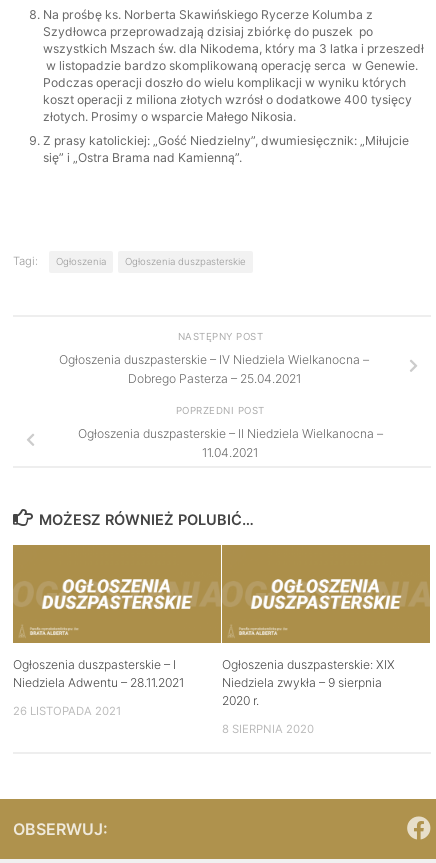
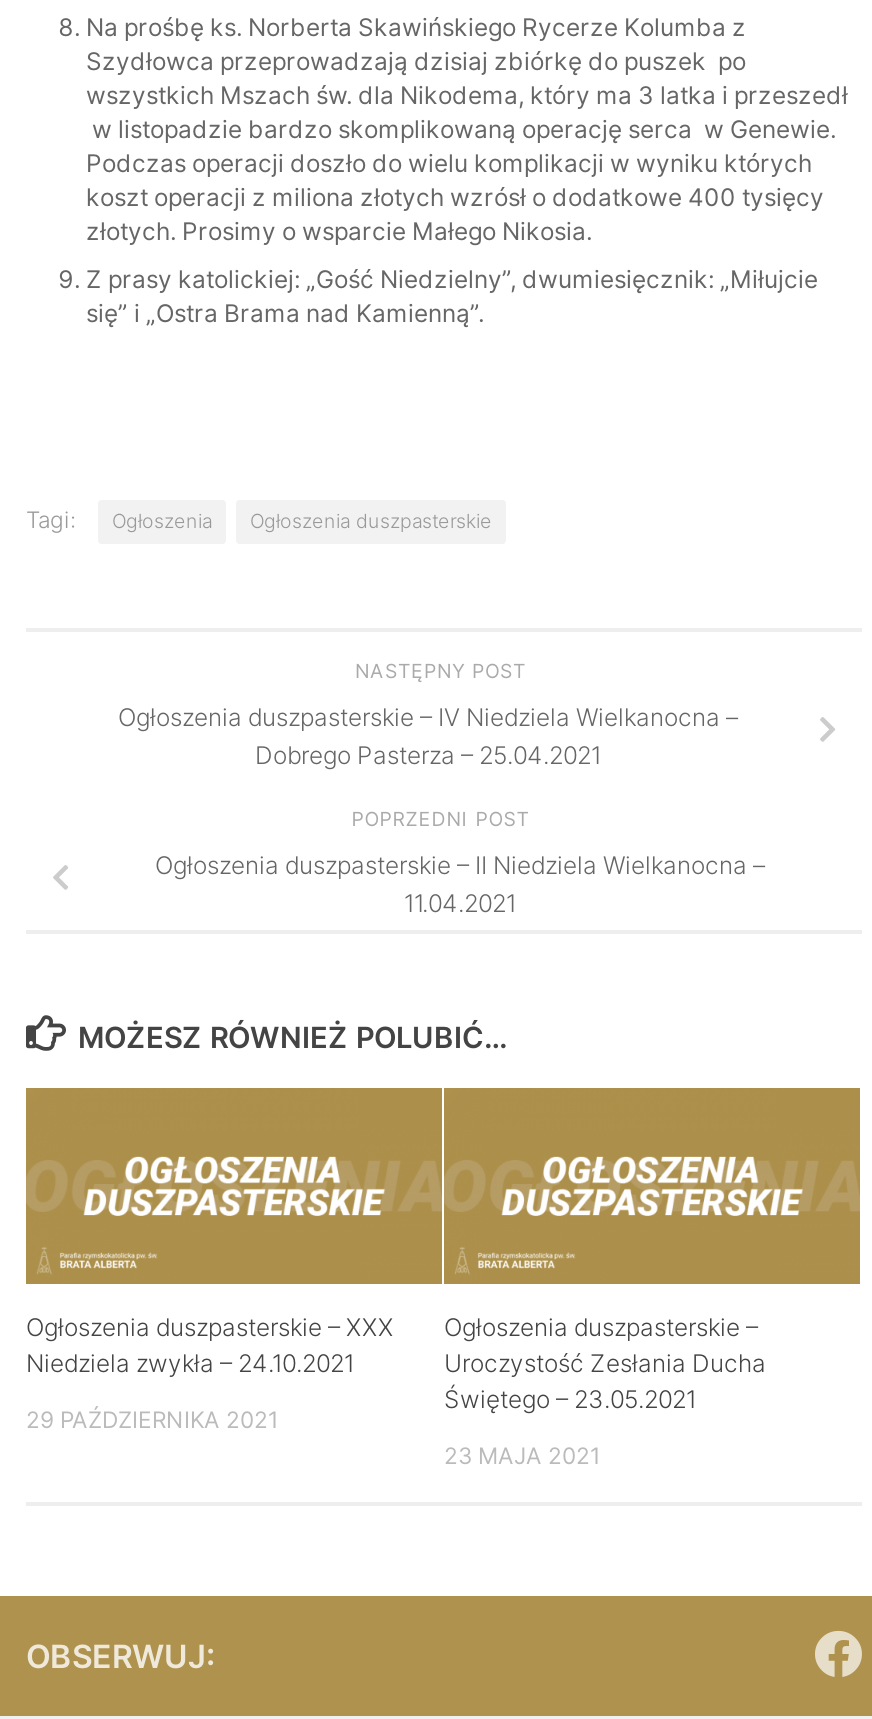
[13,656,184,689] Ogłoszenia duszpasterskie – I | Niedziela Adwentu – 28.11.2021 -> [26,1311,394,1377] Ogłoszenia duszpasterskie – XXX | Niedziela zwykła – 24.10.2021
[222,656,395,707] Ogłoszenia duszpasterskie: XIX | Niedziela zwykła – 9 sierpnia | 2020 r. -> [444,1311,766,1413] Ogłoszenia duszpasterskie – | Uroczystość Zesłania Ducha | Świętego – 23.05.2021
[13,703,121,717] 26 LISTOPADA 2021 -> [26,1405,278,1433] 29 PAŹDZIERNIKA 2021
[222,721,314,735] 8 SIERPNIA 2020 -> [444,1441,600,1469] 23 MAJA 2021

